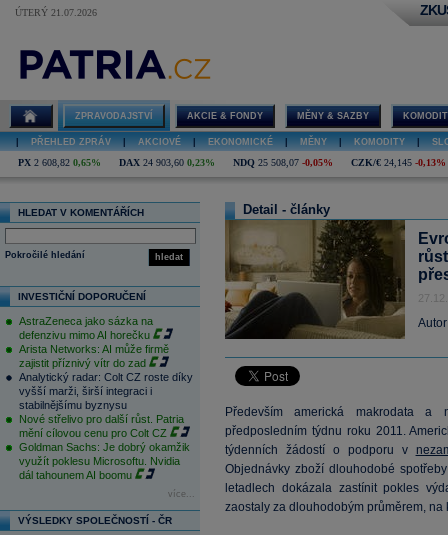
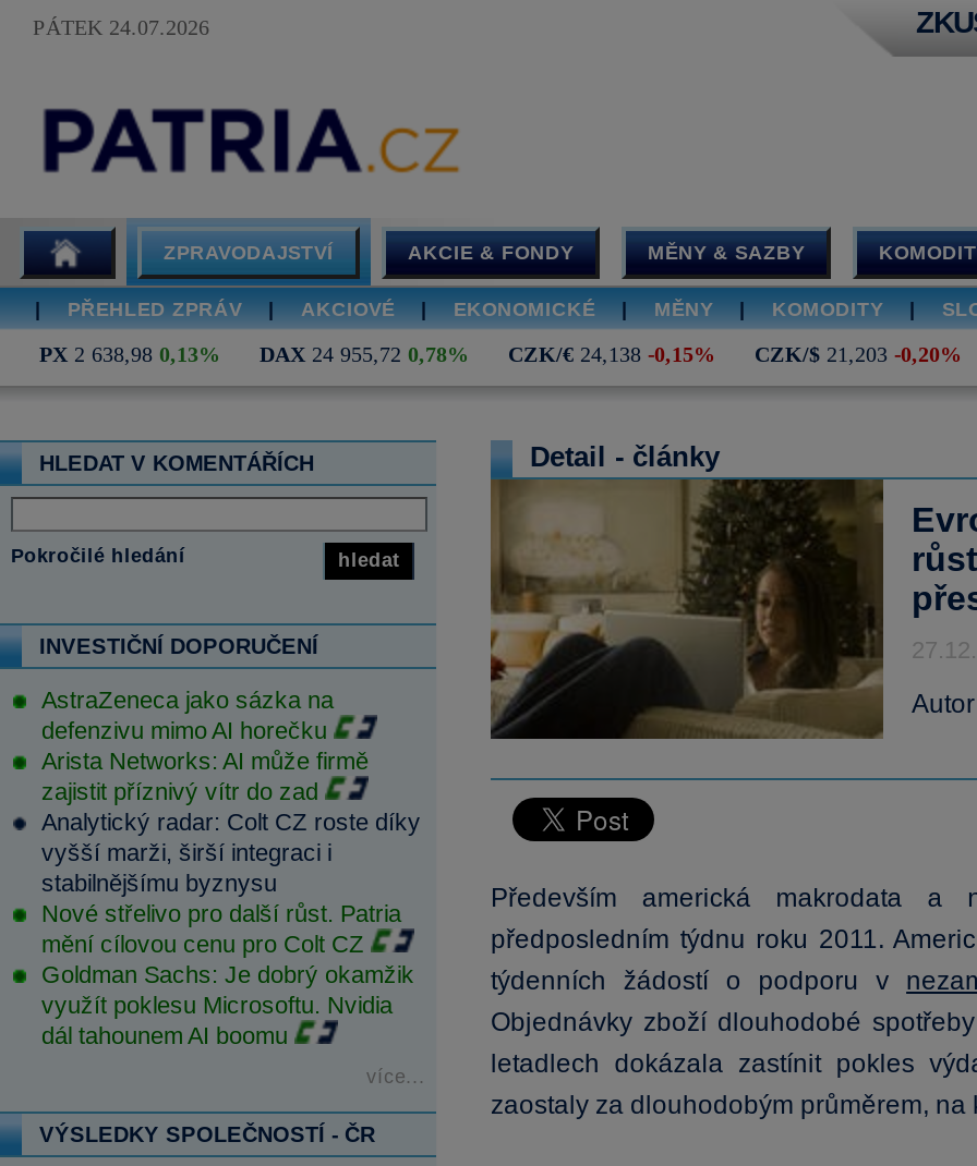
[15,7,97,18] ÚTERÝ 21.07.2026 -> [33,15,209,39] PÁTEK 24.07.2026
[18,157,446,168] PX 2 608,82 0,65% | DAX 24 903,60 0,23% | NDQ 25 508,07 -0,05% | CZK/€ 24,145 -0,13% -> [39,342,962,366] PX 2 638,98 0,13% | DAX 24 955,72 0,78% | CZK/€ 24,138 -0,15% | CZK/$ 21,203 -0,20%

